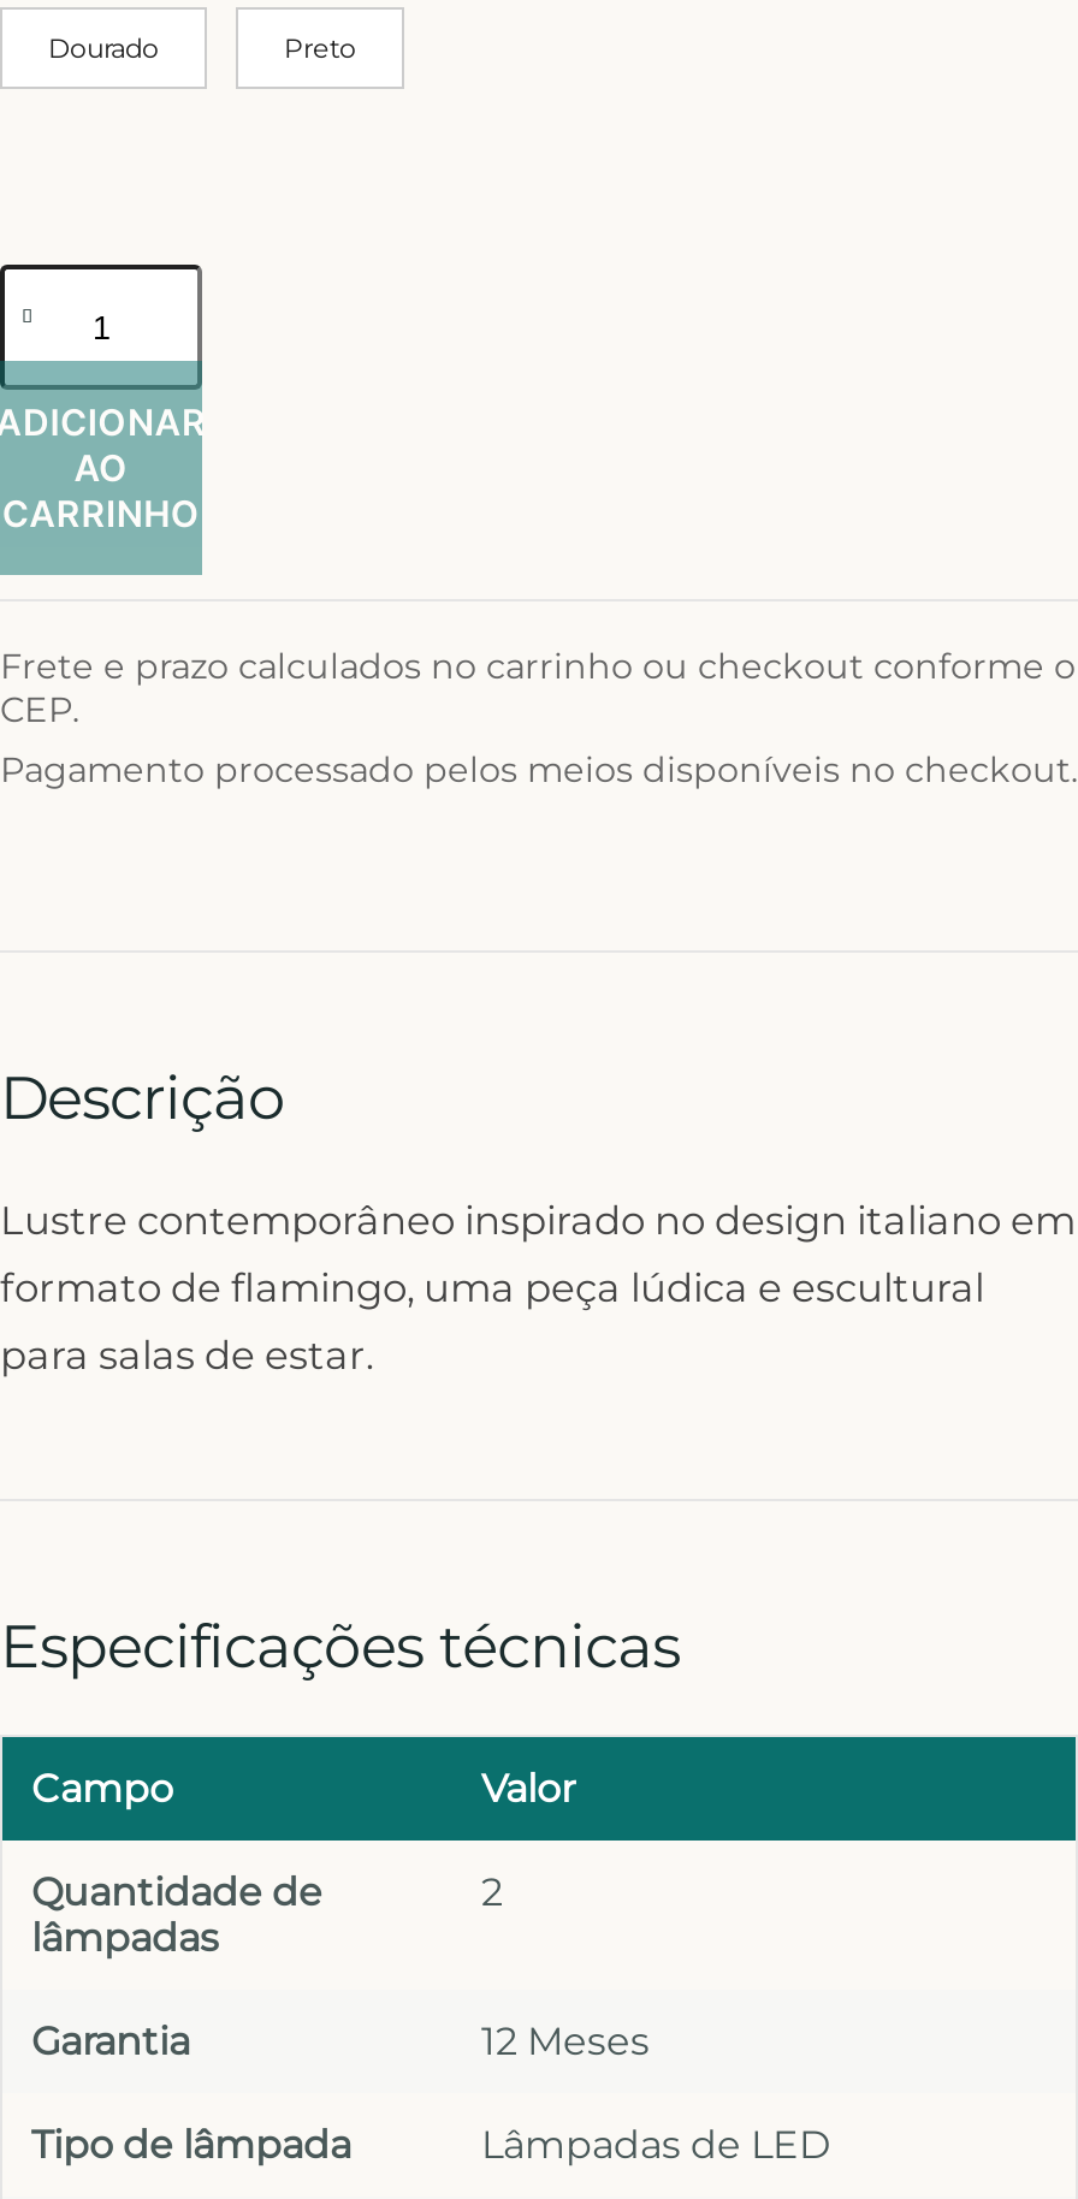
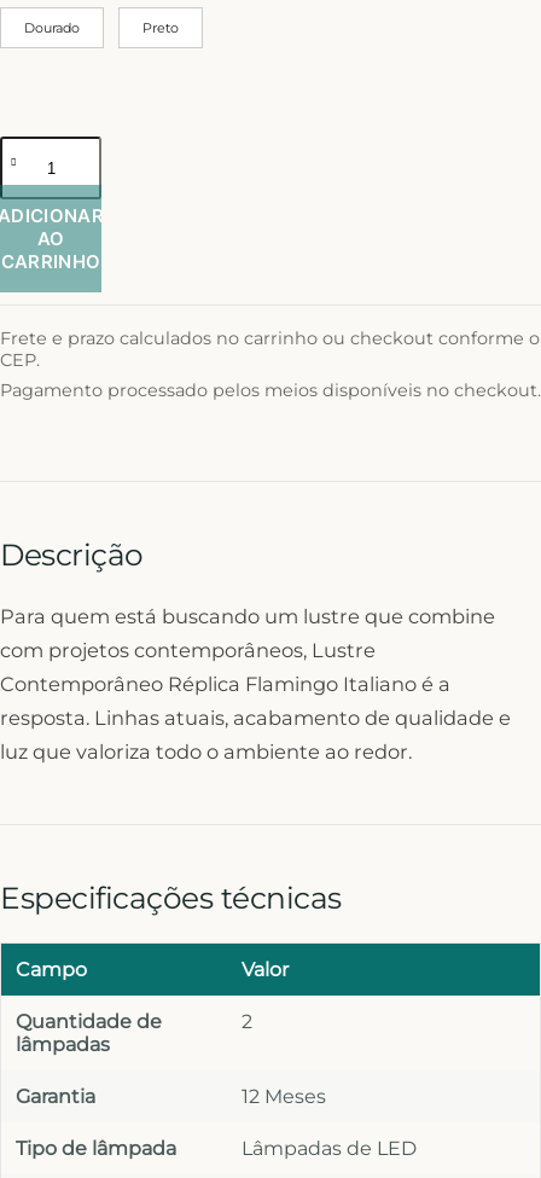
[0,1196,1076,1379] Lustre contemporâneo inspirado no design italiano em | formato de flamingo, uma peça lúdica e escultural | para salas de estar. -> [0,604,511,764] Para quem está buscando um lustre que combine | com projetos contemporâneos, Lustre | Contemporâneo Réplica Flamingo Italiano é a | resposta. Linhas atuais, acabamento de qualidade e | luz que valoriza todo o ambiente ao redor.

